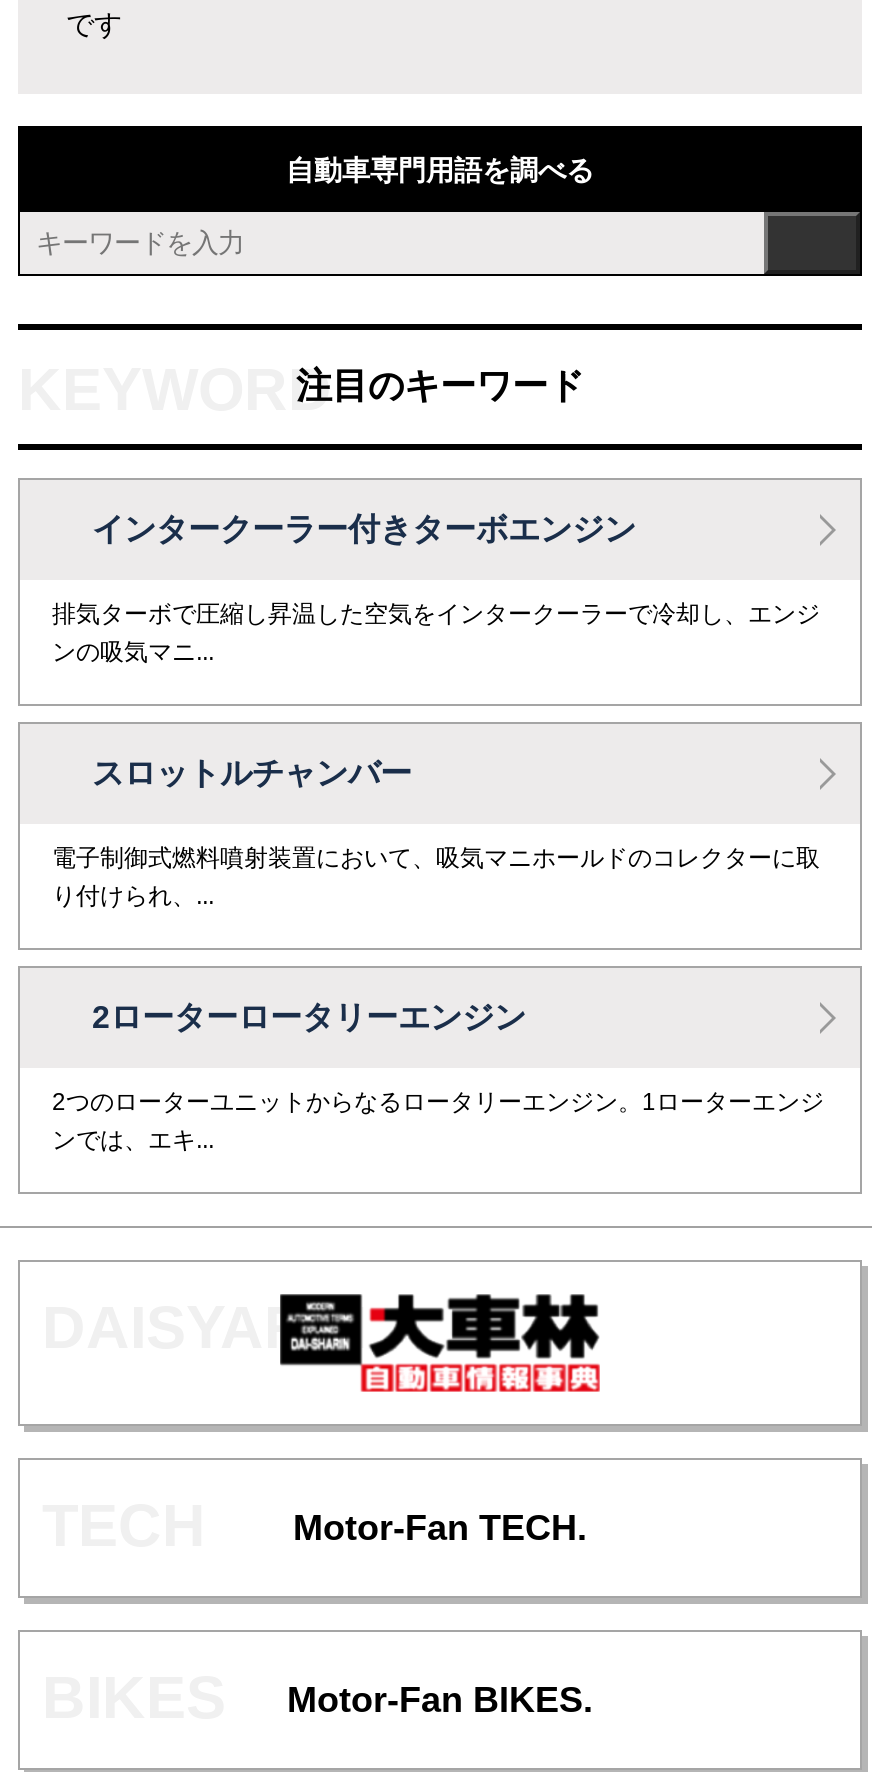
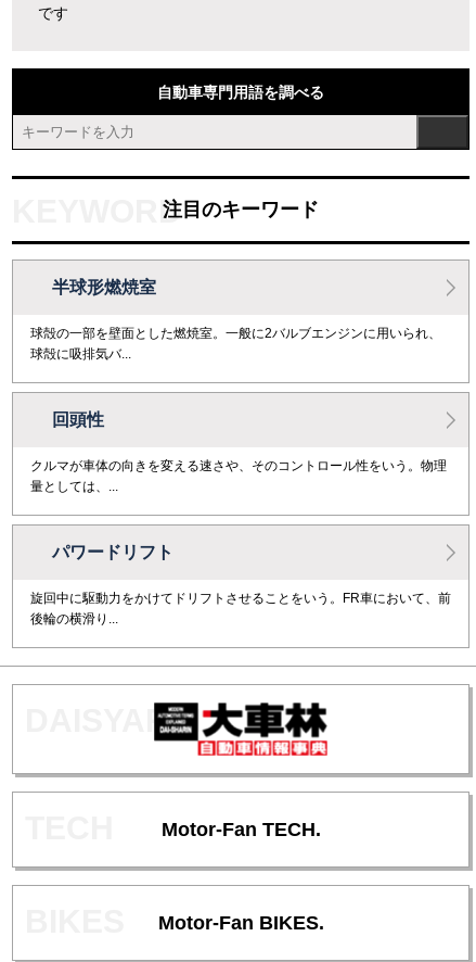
[92,513,636,547] インタークーラー付きターボエンジン -> [52,278,156,297] 半球形燃焼室
[52,601,820,667] 排気ターボで圧縮し昇温した空気をインタークーラーで冷却し、エンジ | ンの吸気マニ... -> [30,326,441,362] 球殻の一部を壁面とした燃焼室。一般に2バルブエンジンに用いられ、 | 球殻に吸排気バ...
[92,757,412,791] スロットルチャンバー -> [52,411,104,429] 回頭性
[52,845,820,911] 電子制御式燃料噴射装置において、吸気マニホールドのコレクターに取 | り付けられ、... -> [30,459,447,494] クルマが車体の向きを変える速さや、そのコントロール性をいう。物理 | 量としては、...
[92,1001,526,1035] 2ローターロータリーエンジン -> [52,543,173,562] パワードリフト
[52,1089,824,1155] 2つのローターユニットからなるロータリーエンジン。1ローターエンジ | ンでは、エキ... -> [30,591,451,627] 旋回中に駆動力をかけてドリフトさせることをいう。FR車において、前 | 後輪の横滑り...

